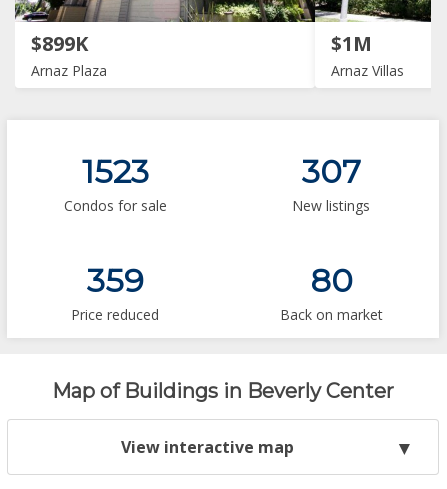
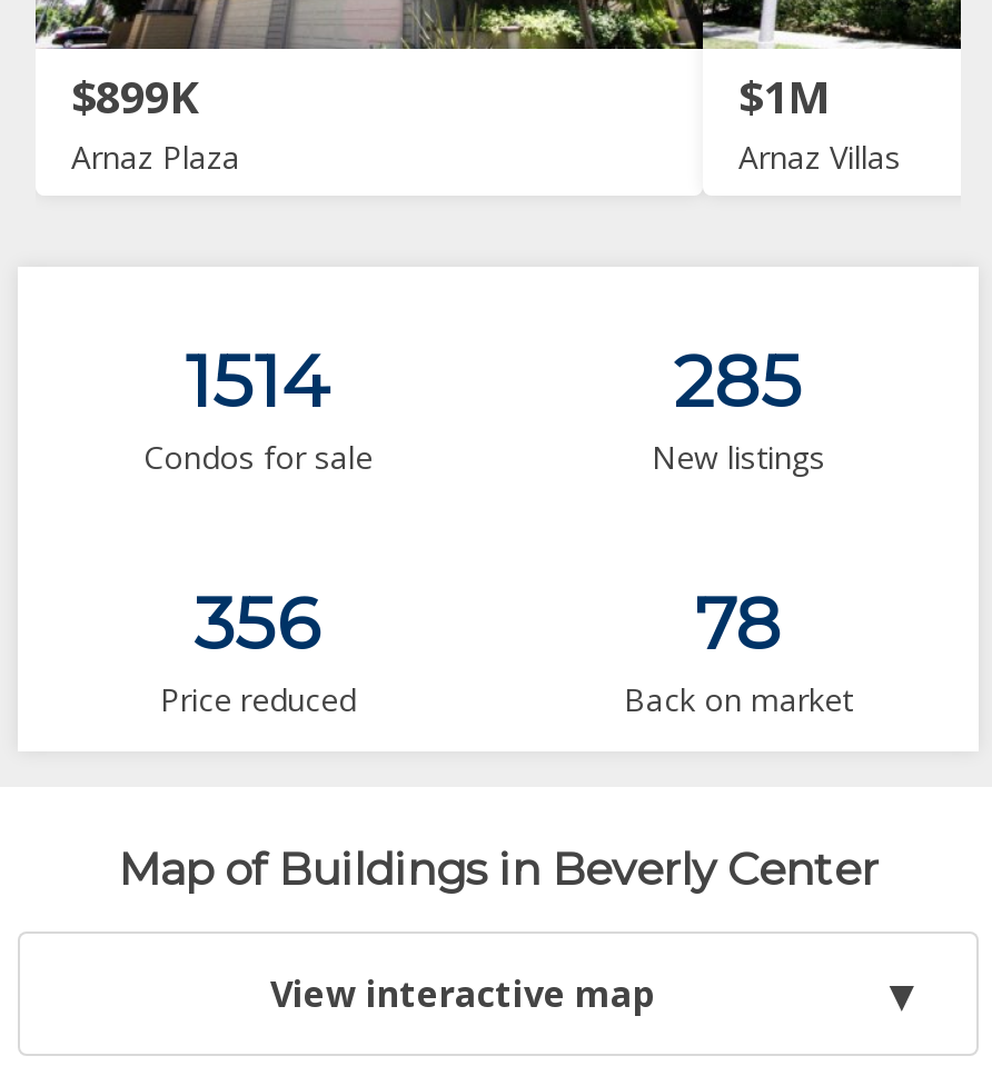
[81,152,148,191] 1523 -> [186,338,330,425] 1514
[301,152,360,191] 307 -> [674,338,803,425] 285
[86,261,143,300] 359 -> [195,580,321,667] 356
[309,261,352,300] 80 -> [695,580,782,667] 78

